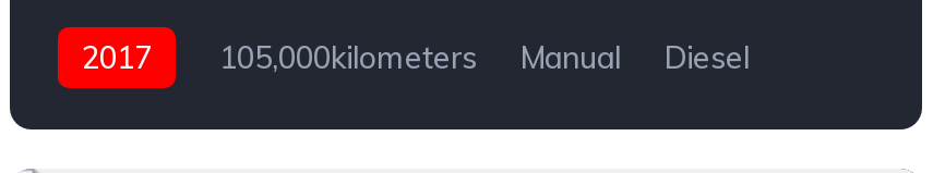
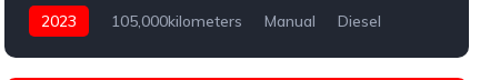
[82,39,750,78] 2017 105,000kilometers Manual Diesel -> [41,11,381,31] 2023 105,000kilometers Manual Diesel

